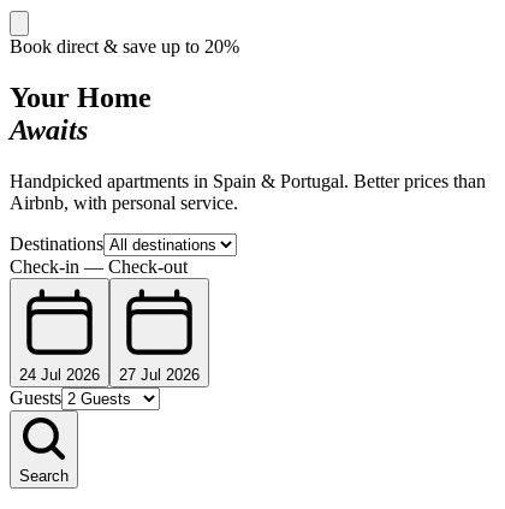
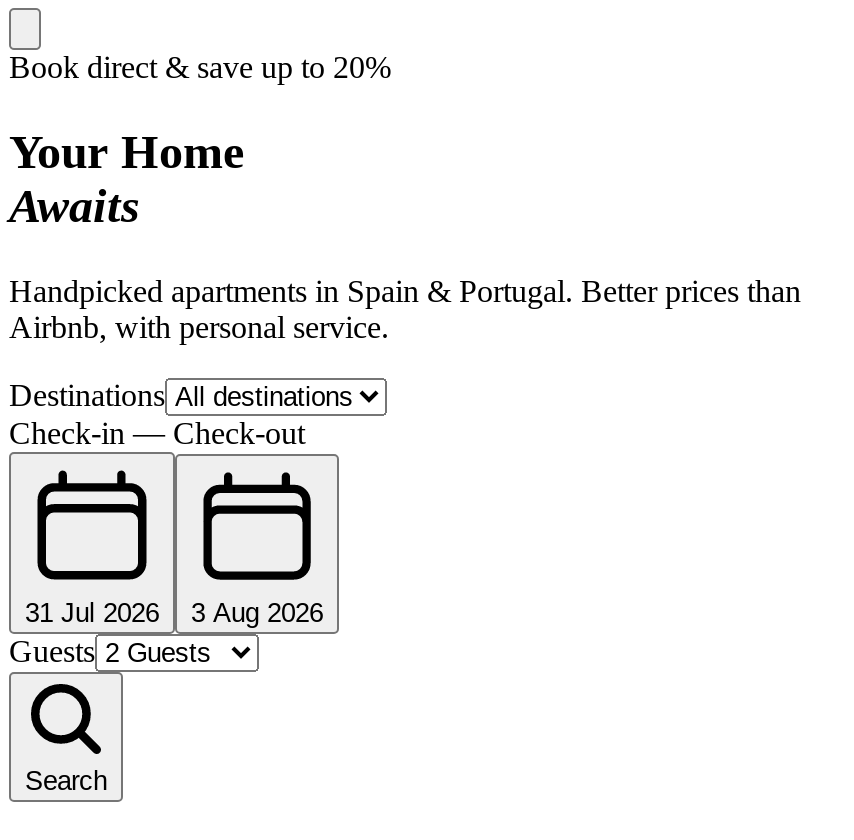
[19,366,200,384] 24 Jul 2026 | 27 Jul 2026 -> [25,598,323,628] 31 Jul 2026 | 3 Aug 2026

